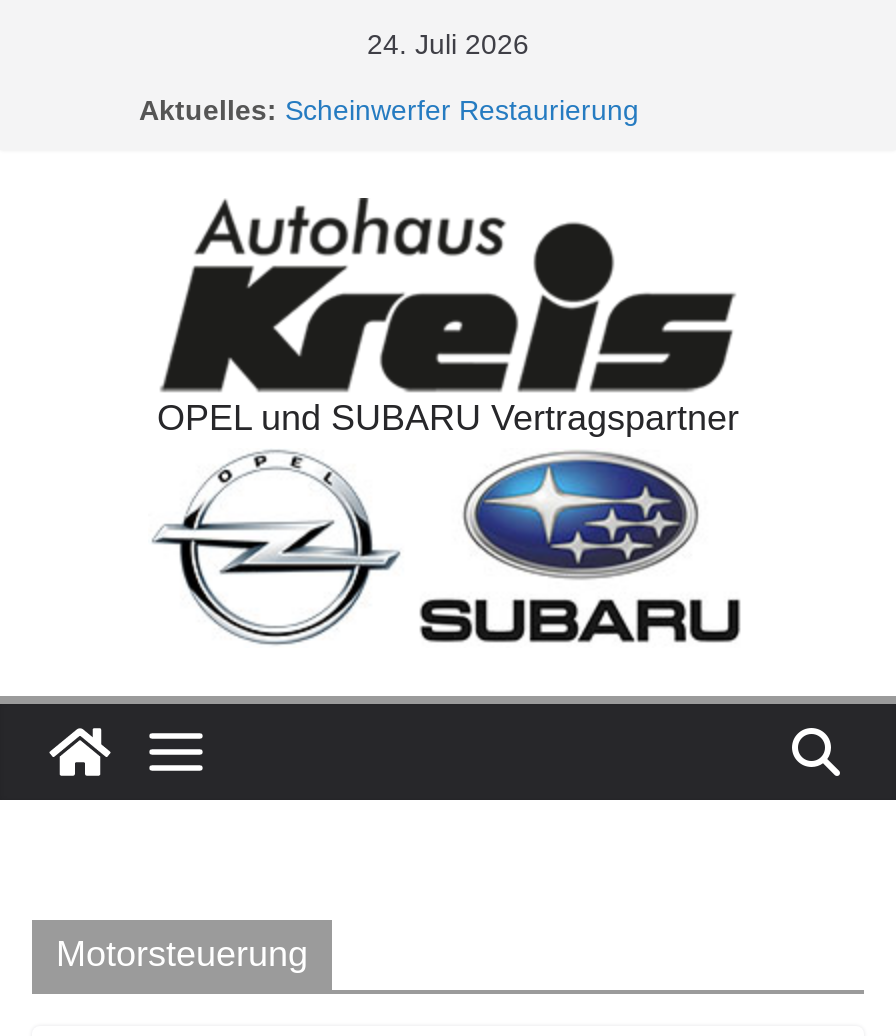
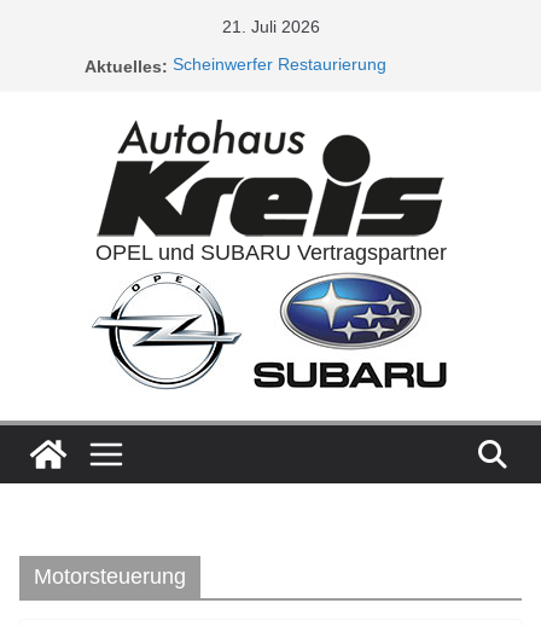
[367,28,529,60] 24. Juli 2026 -> [222,17,319,36] 21. Juli 2026

